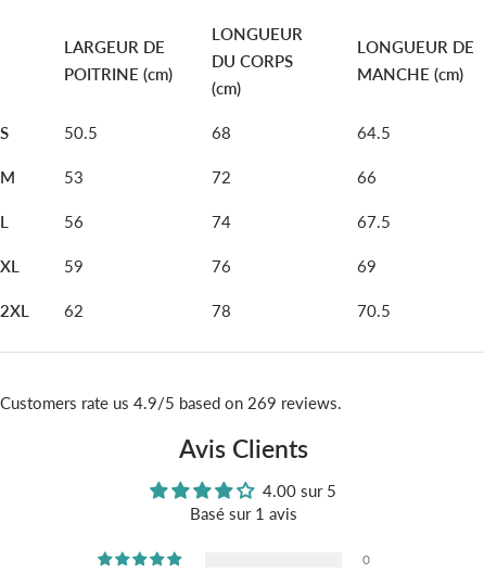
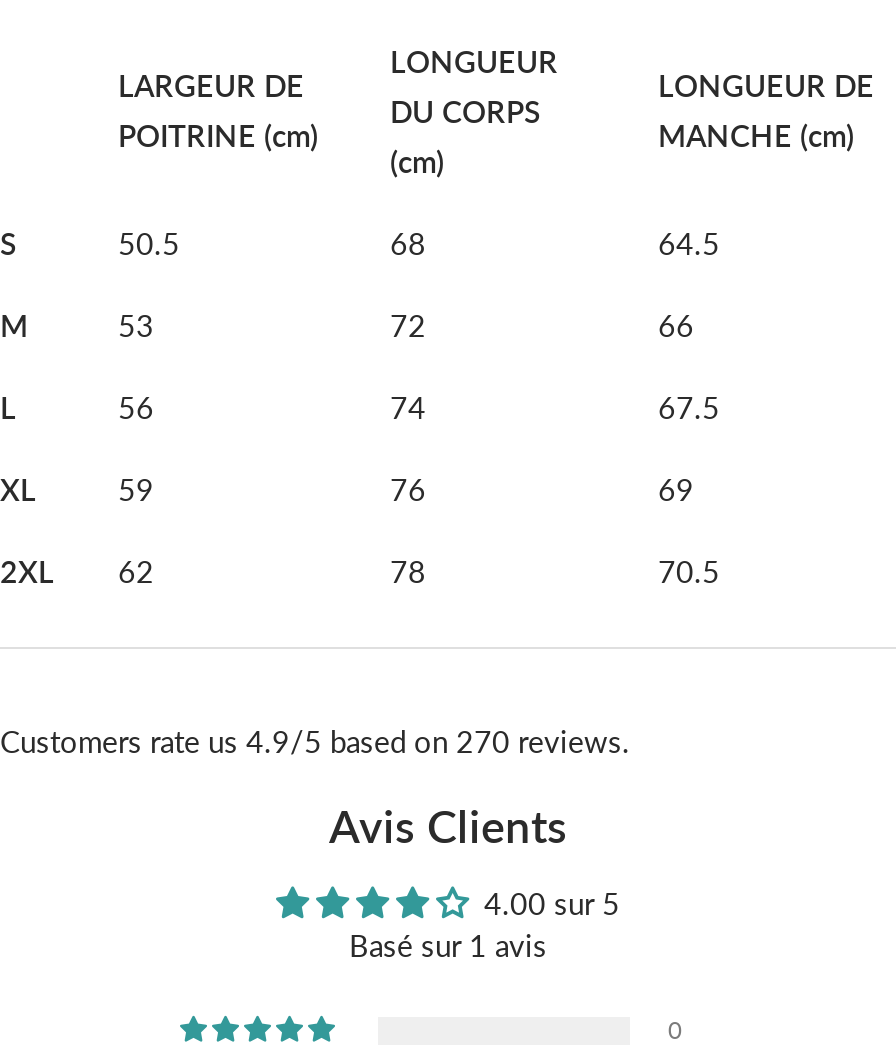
[0,392,342,412] Customers rate us 4.9/5 based on 269 reviews. -> [0,722,630,758] Customers rate us 4.9/5 based on 270 reviews.

